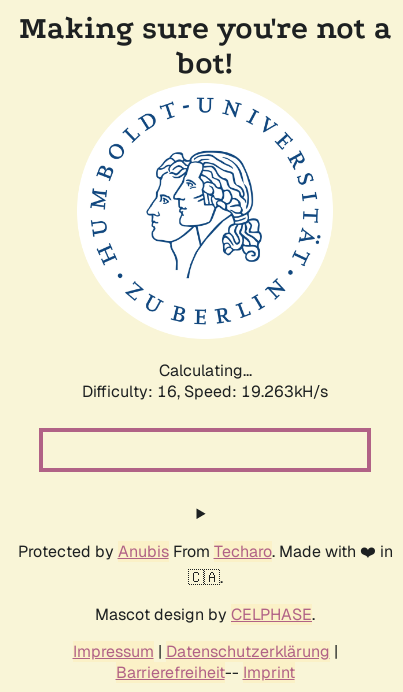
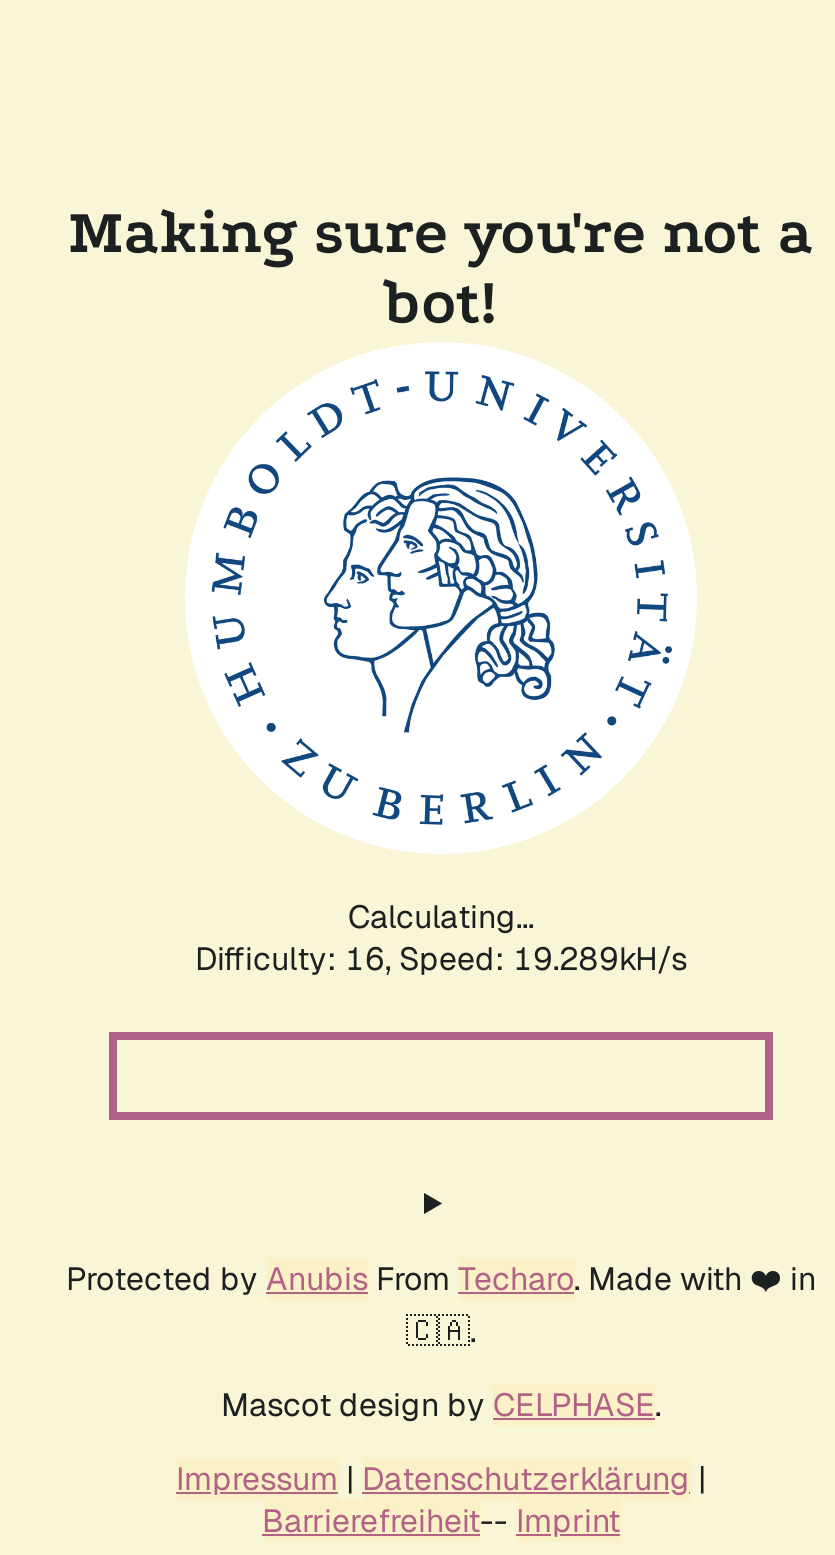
[82,381,328,402] Difficulty: 16, Speed: 19.263kH/s -> [195,938,687,980] Difficulty: 16, Speed: 19.289kH/s

